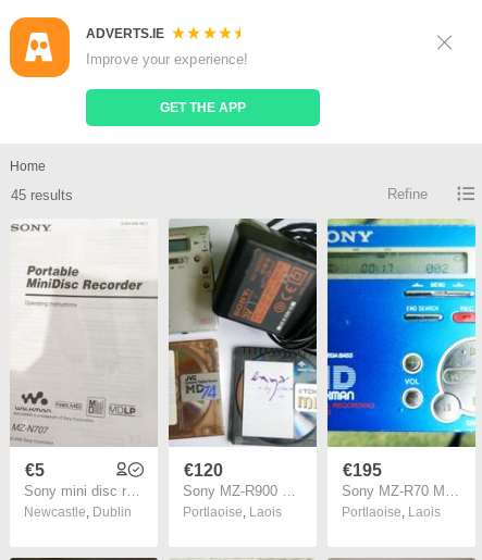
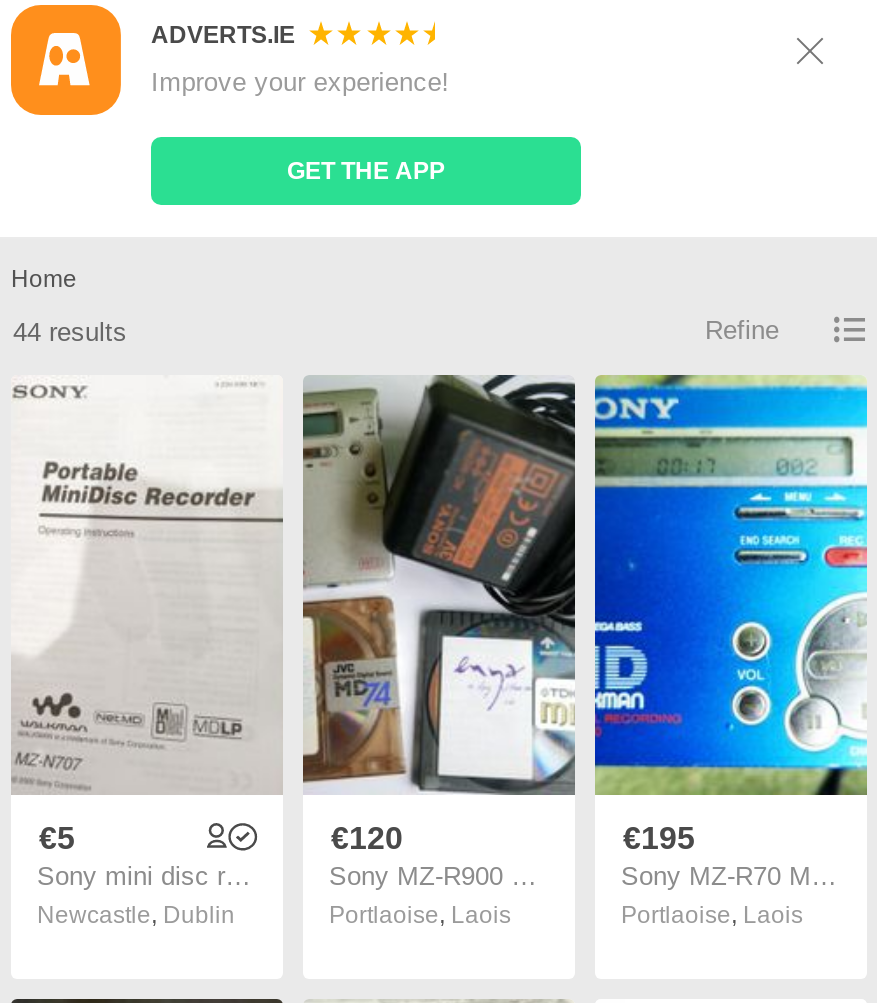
[11,187,73,203] 45 results -> [13,317,127,347] 44 results

